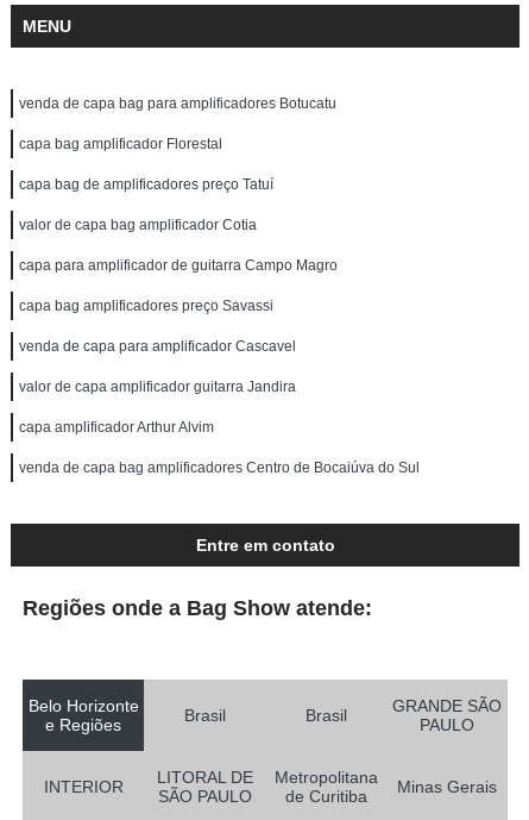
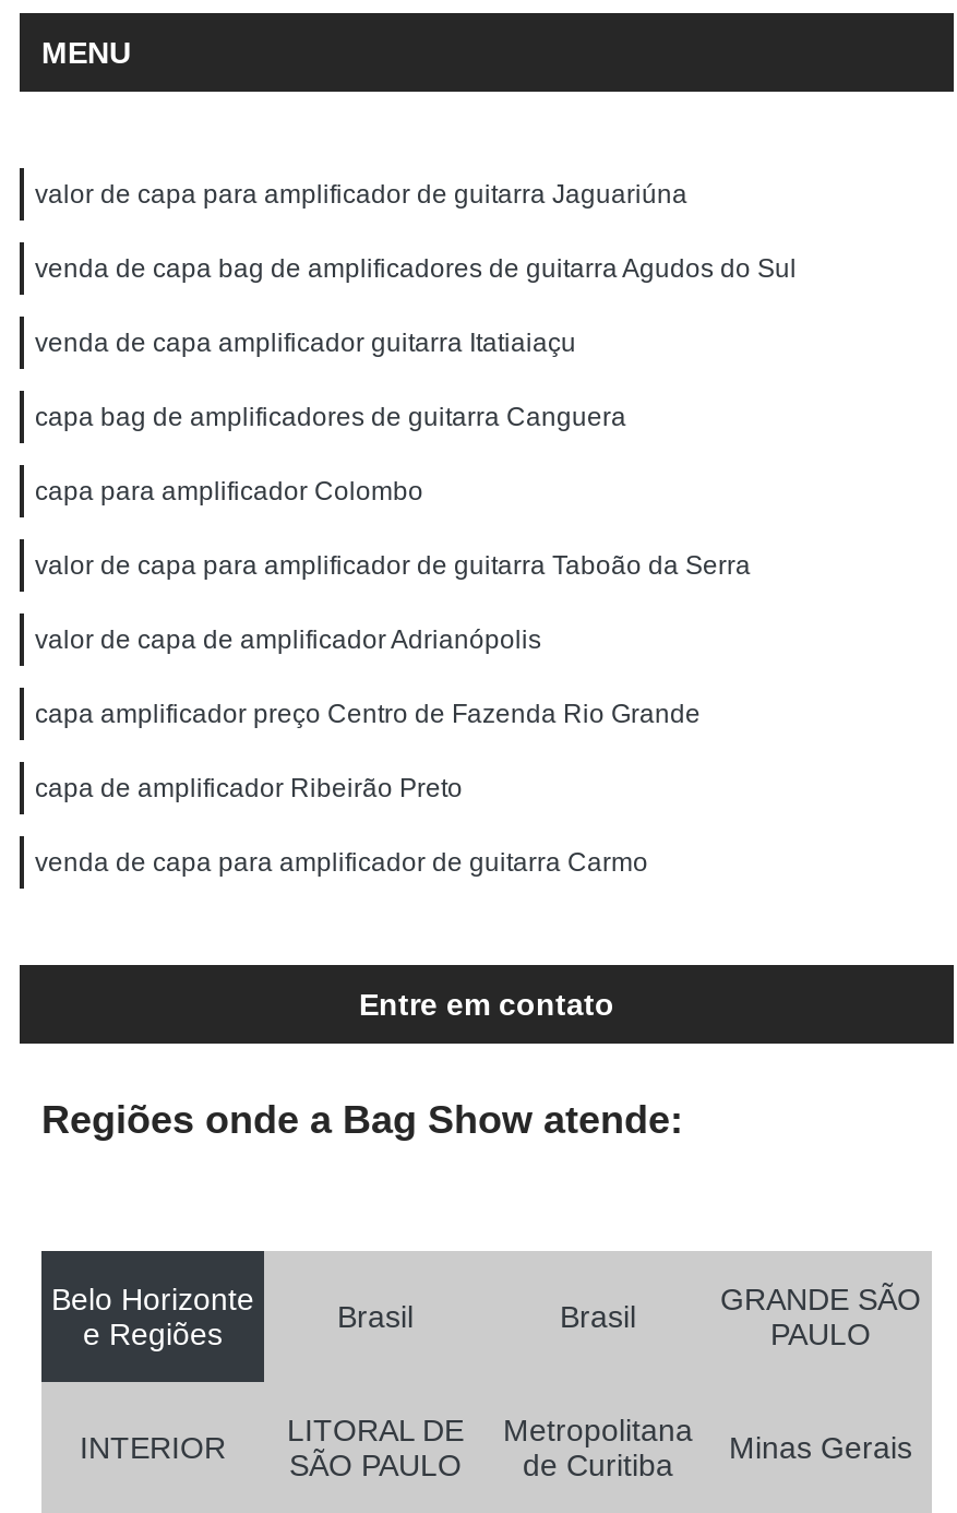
[19,95,336,112] venda de capa bag para amplificadores Botucatu -> [35,179,687,210] valor de capa para amplificador de guitarra Jaguariúna
[19,136,222,152] capa bag amplificador Florestal -> [35,253,797,284] venda de capa bag de amplificadores de guitarra Agudos do Sul
[19,176,273,193] capa bag de amplificadores preço Tatuí -> [35,327,576,358] venda de capa amplificador guitarra Itatiaiaçu
[19,217,257,233] valor de capa bag amplificador Cotia -> [35,402,626,432] capa bag de amplificadores de guitarra Canguera
[19,257,338,274] capa para amplificador de guitarra Campo Magro -> [35,476,423,507] capa para amplificador Colombo
[19,298,273,314] capa bag amplificadores preço Savassi -> [35,550,751,581] valor de capa para amplificador de guitarra Taboão da Serra
[19,338,296,355] venda de capa para amplificador Cascavel -> [35,624,541,655] valor de capa de amplificador Adrianópolis
[19,378,296,395] valor de capa amplificador guitarra Jandira -> [35,699,701,729] capa amplificador preço Centro de Fazenda Rio Grande
[19,419,214,436] capa amplificador Arthur Alvim -> [35,773,463,803] capa de amplificador Ribeirão Preto
[19,459,420,476] venda de capa bag amplificadores Centro de Bocaiúva do Sul -> [35,847,648,878] venda de capa para amplificador de guitarra Carmo

